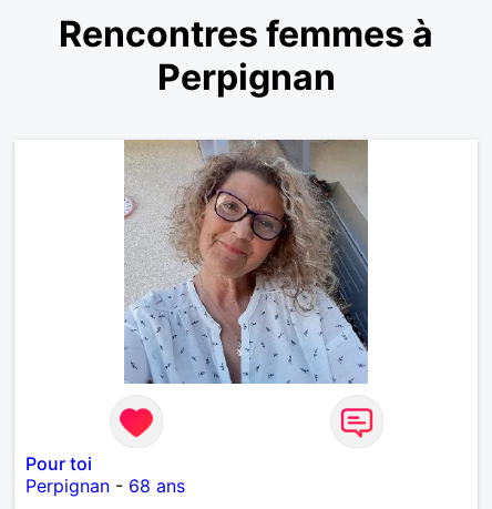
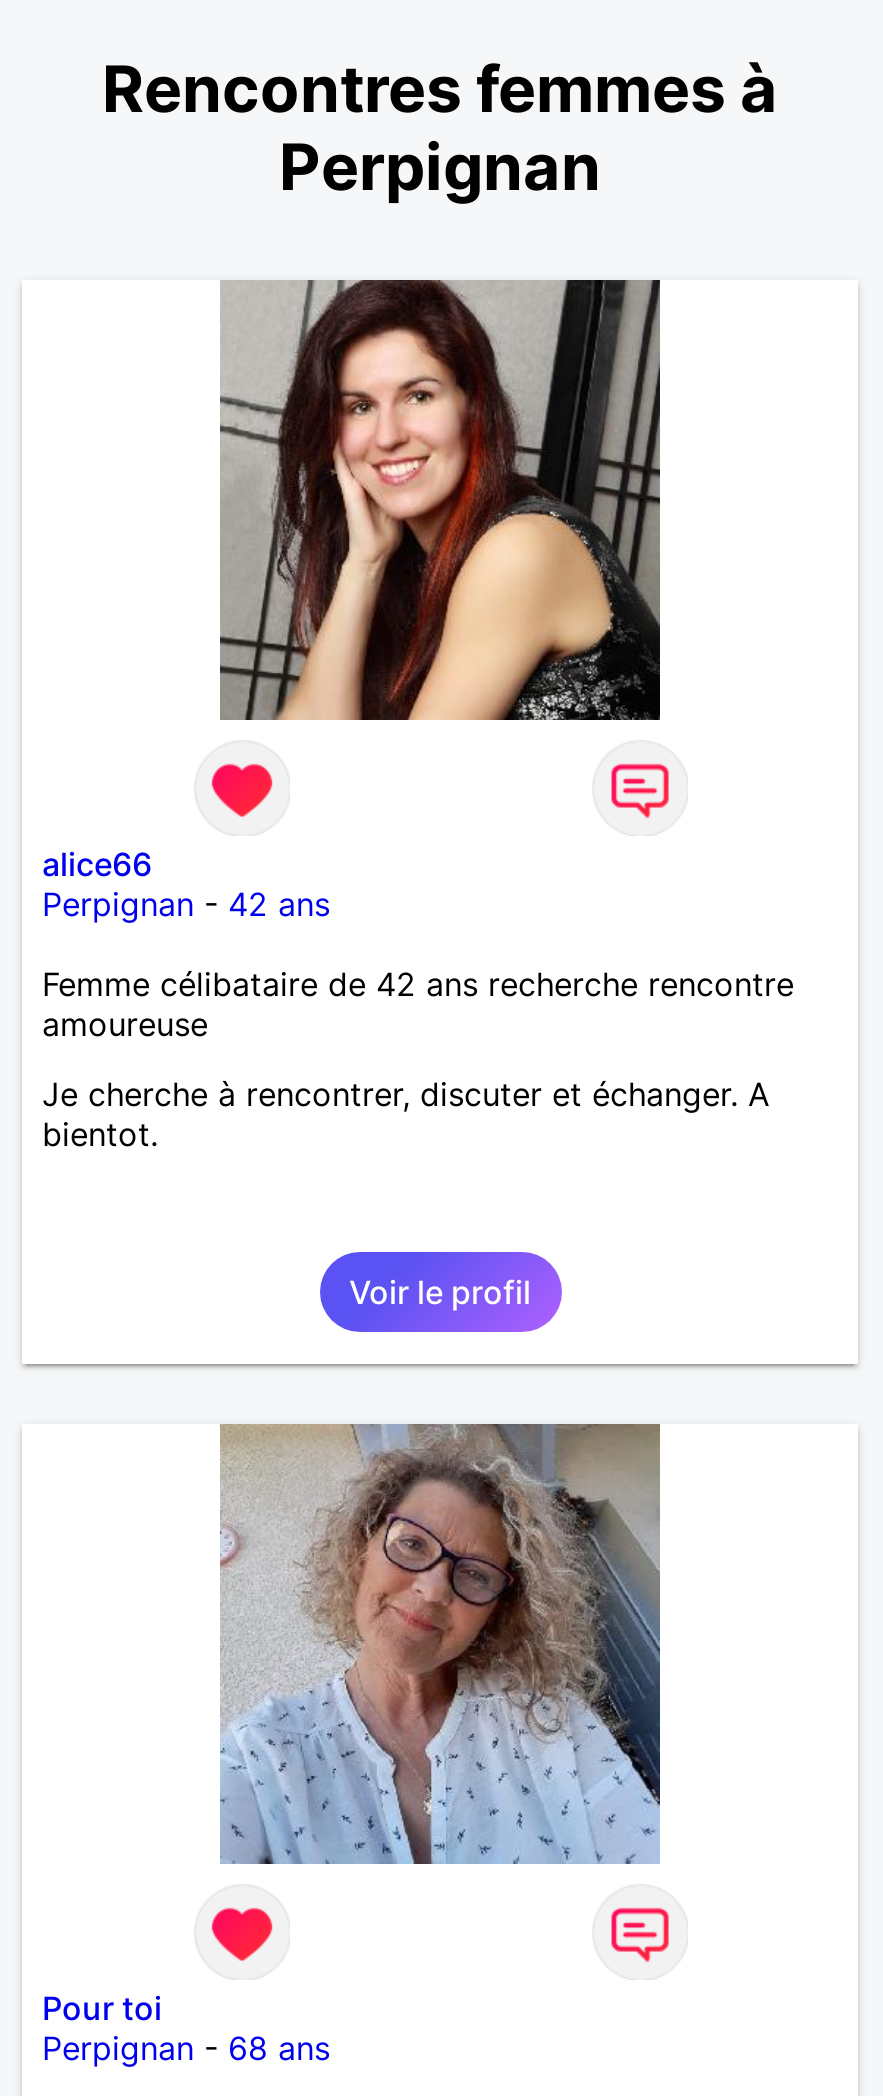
none -> [42,844,794,1154] alice66 | Perpignan - 42 ans | Femme célibataire de 42 ans recherche rencontre | amoureuse | Je cherche à rencontrer, discuter et échanger. A | bientot.
none -> [218,278,662,722] [image]
none -> [349,1272,531,1312] Voir le profil

